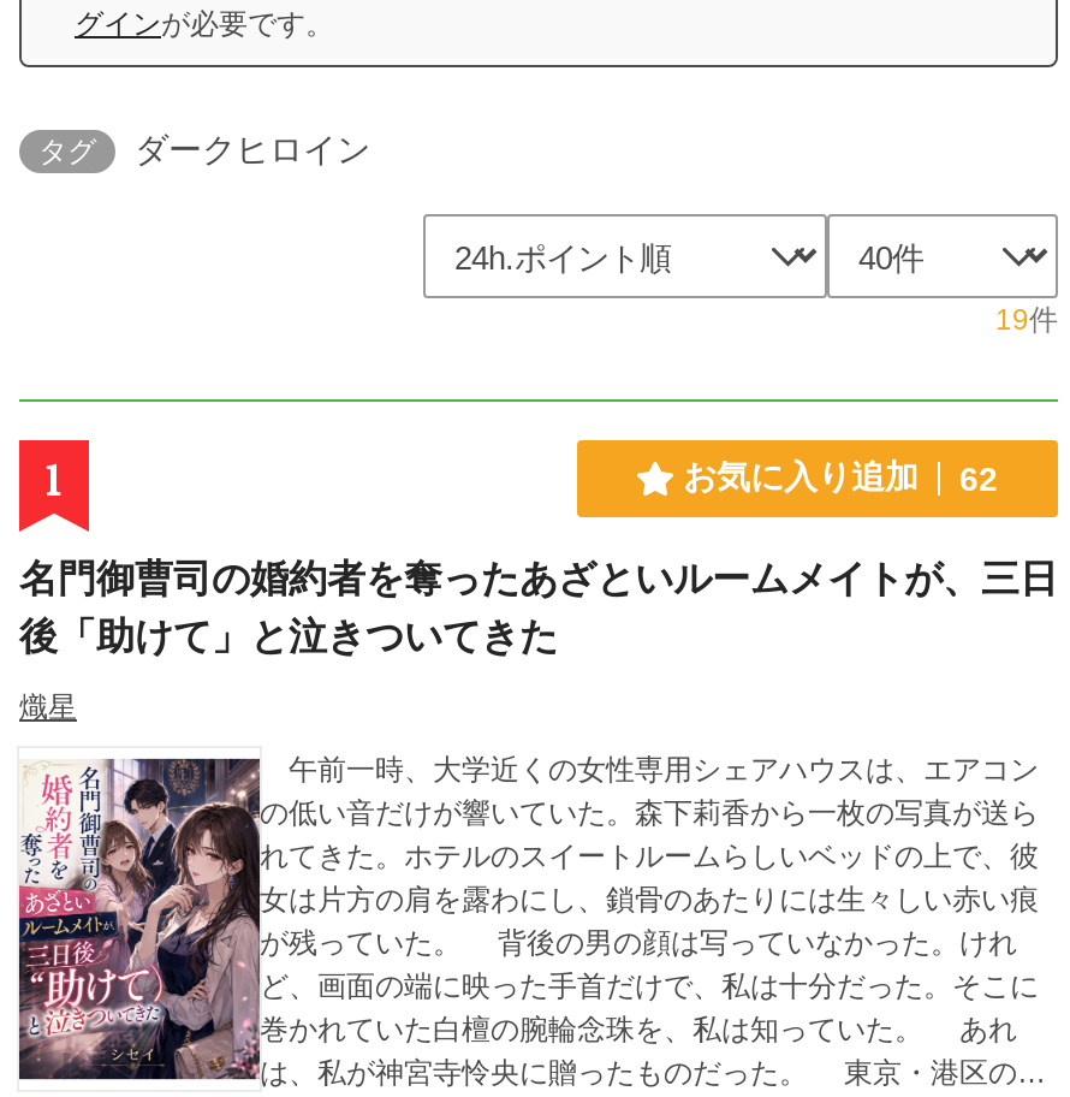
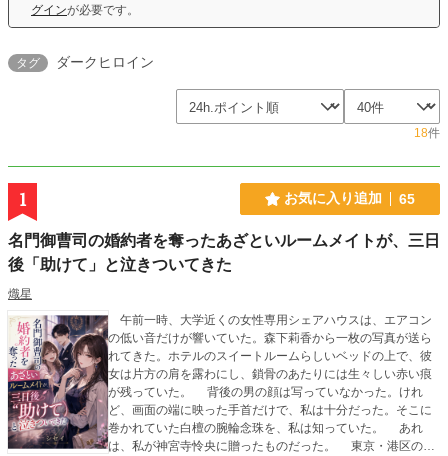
[995,303,1058,337] 19件 -> [414,126,440,140] 18件
[683,457,998,498] お気に入り追加 62 -> [284,190,415,207] お気に入り追加 65

